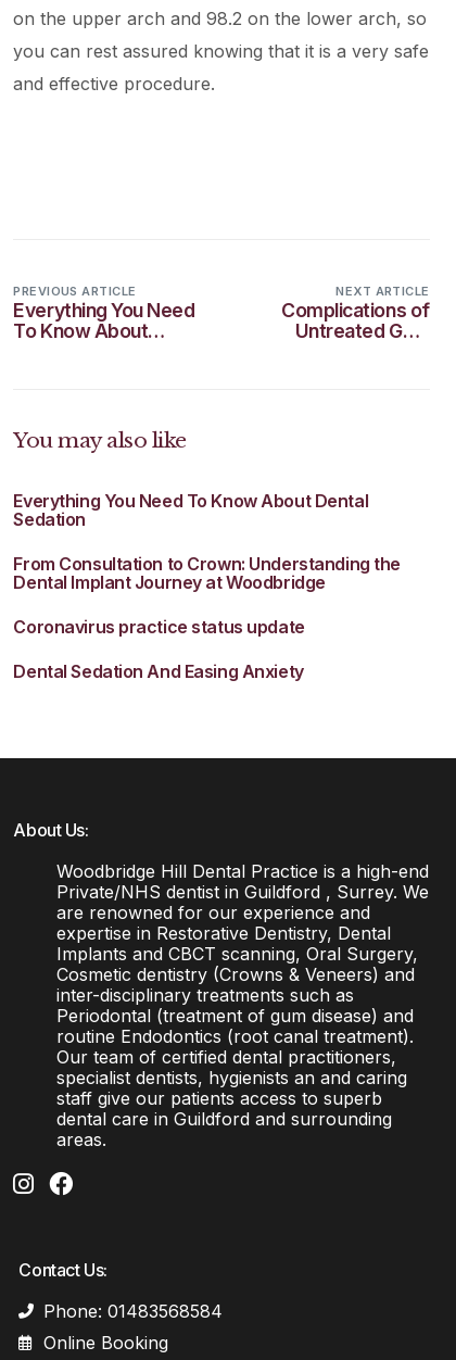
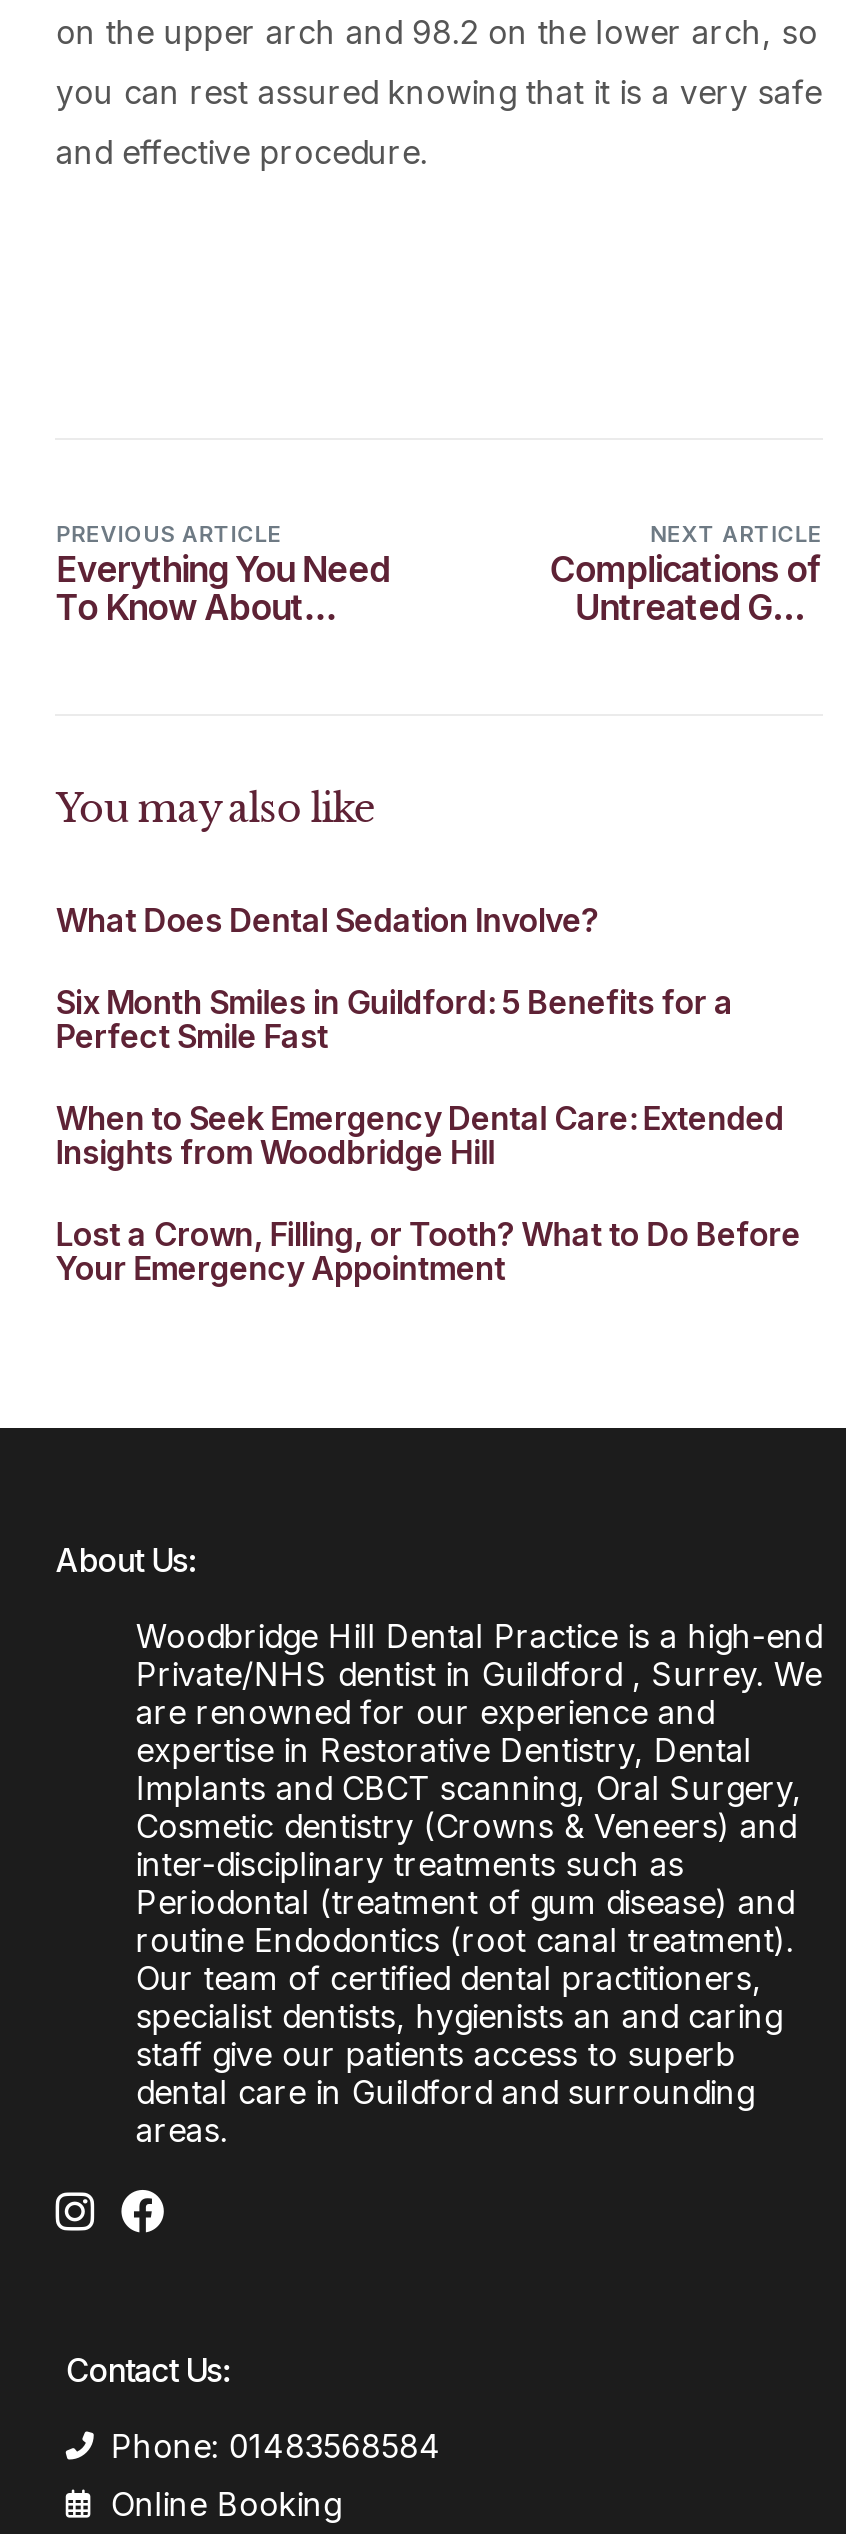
[13,490,368,530] Everything You Need To Know About Dental | Sedation -> [56,900,598,940] What Does Dental Sedation Involve?
[13,553,401,593] From Consultation to Crown: Understanding the | Dental Implant Journey at Woodbridge -> [56,982,733,1056] Six Month Smiles in Guildford: 5 Benefits for a | Perfect Smile Fast
[13,616,305,637] Coronavirus practice status update -> [56,1098,784,1172] When to Seek Emergency Dental Care: Extended | Insights from Woodbridge Hill
[13,660,304,682] Dental Sedation And Easing Anxiety -> [56,1214,801,1288] Lost a Crown, Filling, or Tooth? What to Do Before | Your Emergency Appointment

